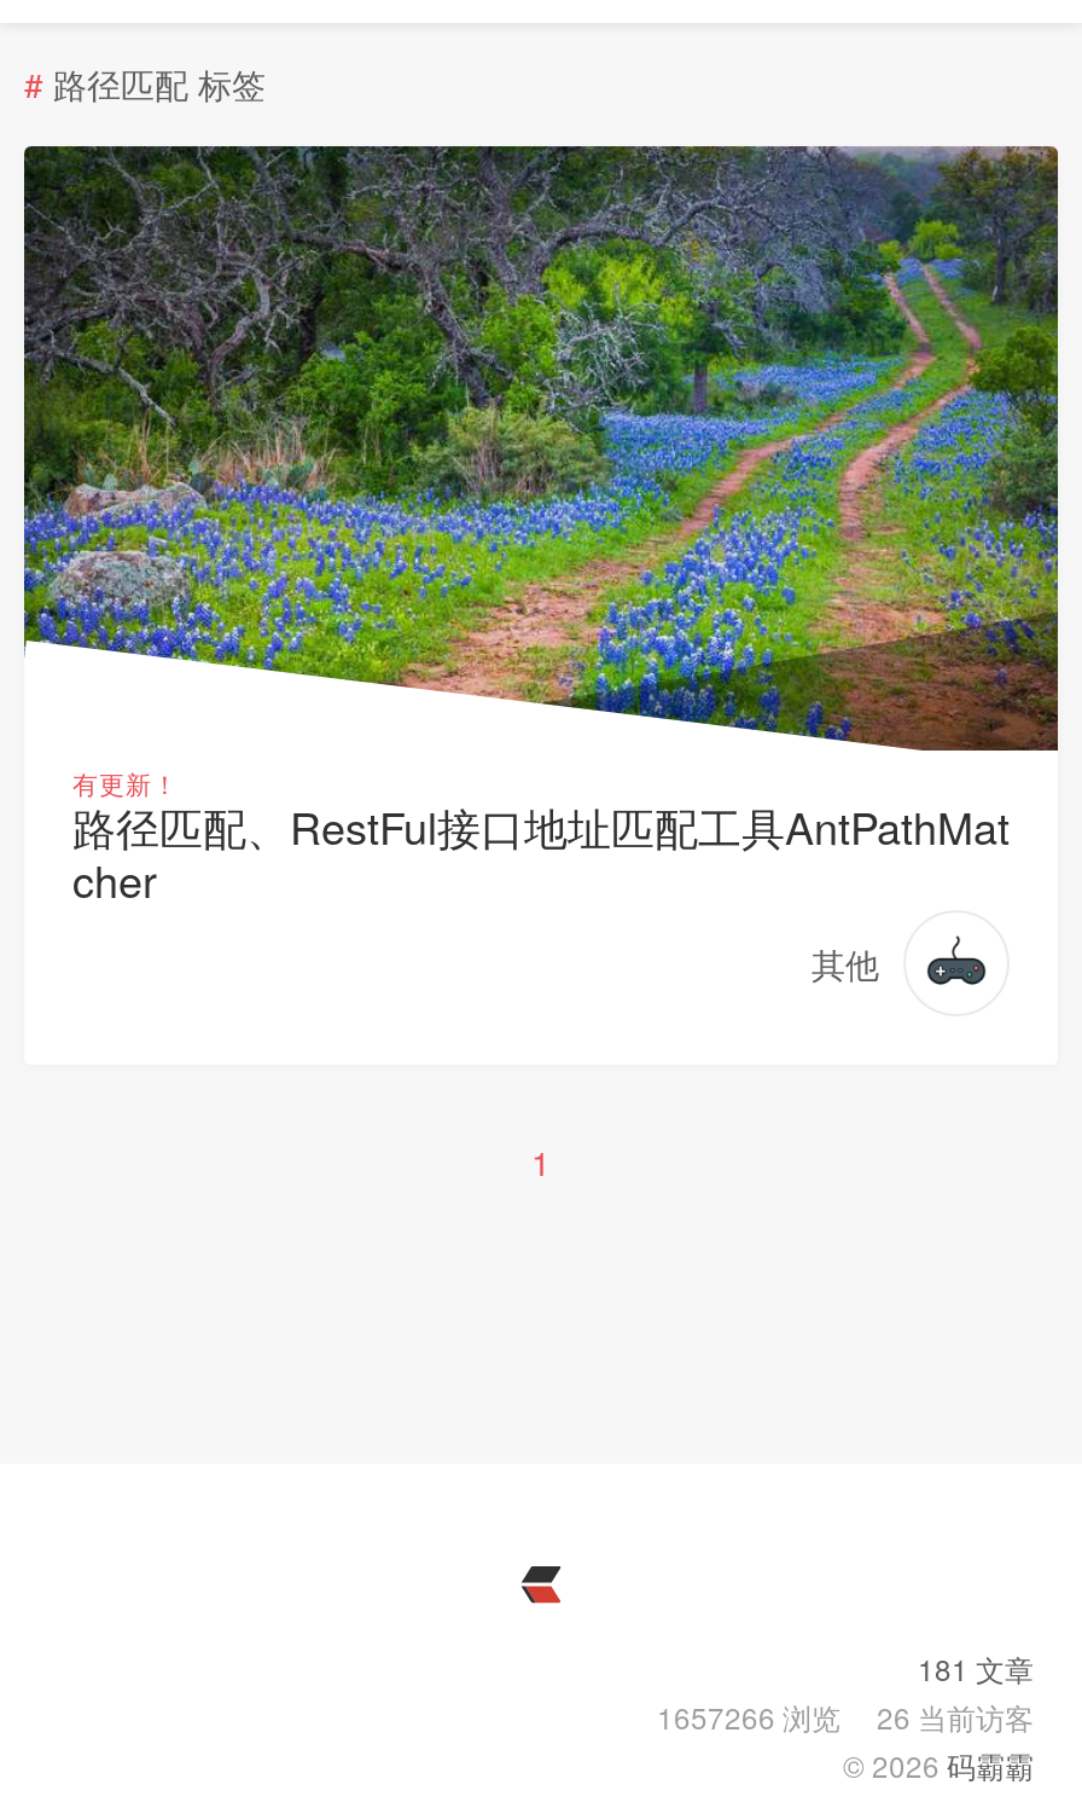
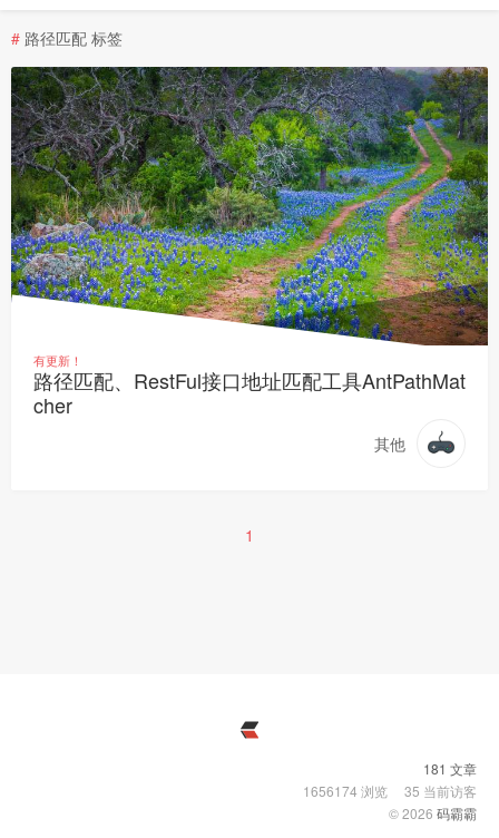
[657,1696,1034,1737] 1657266 浏览26当前访客 -> [303,781,477,800] 1656174 浏览35当前访客

